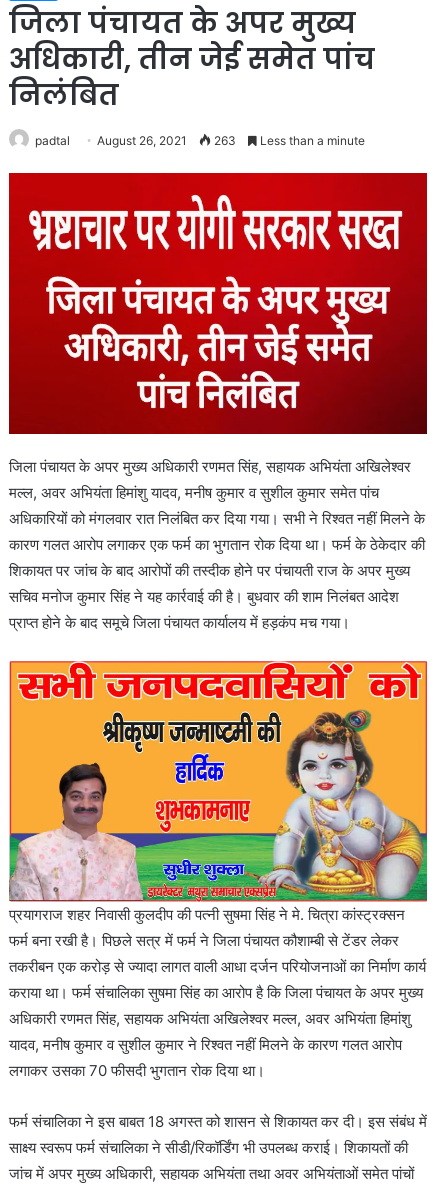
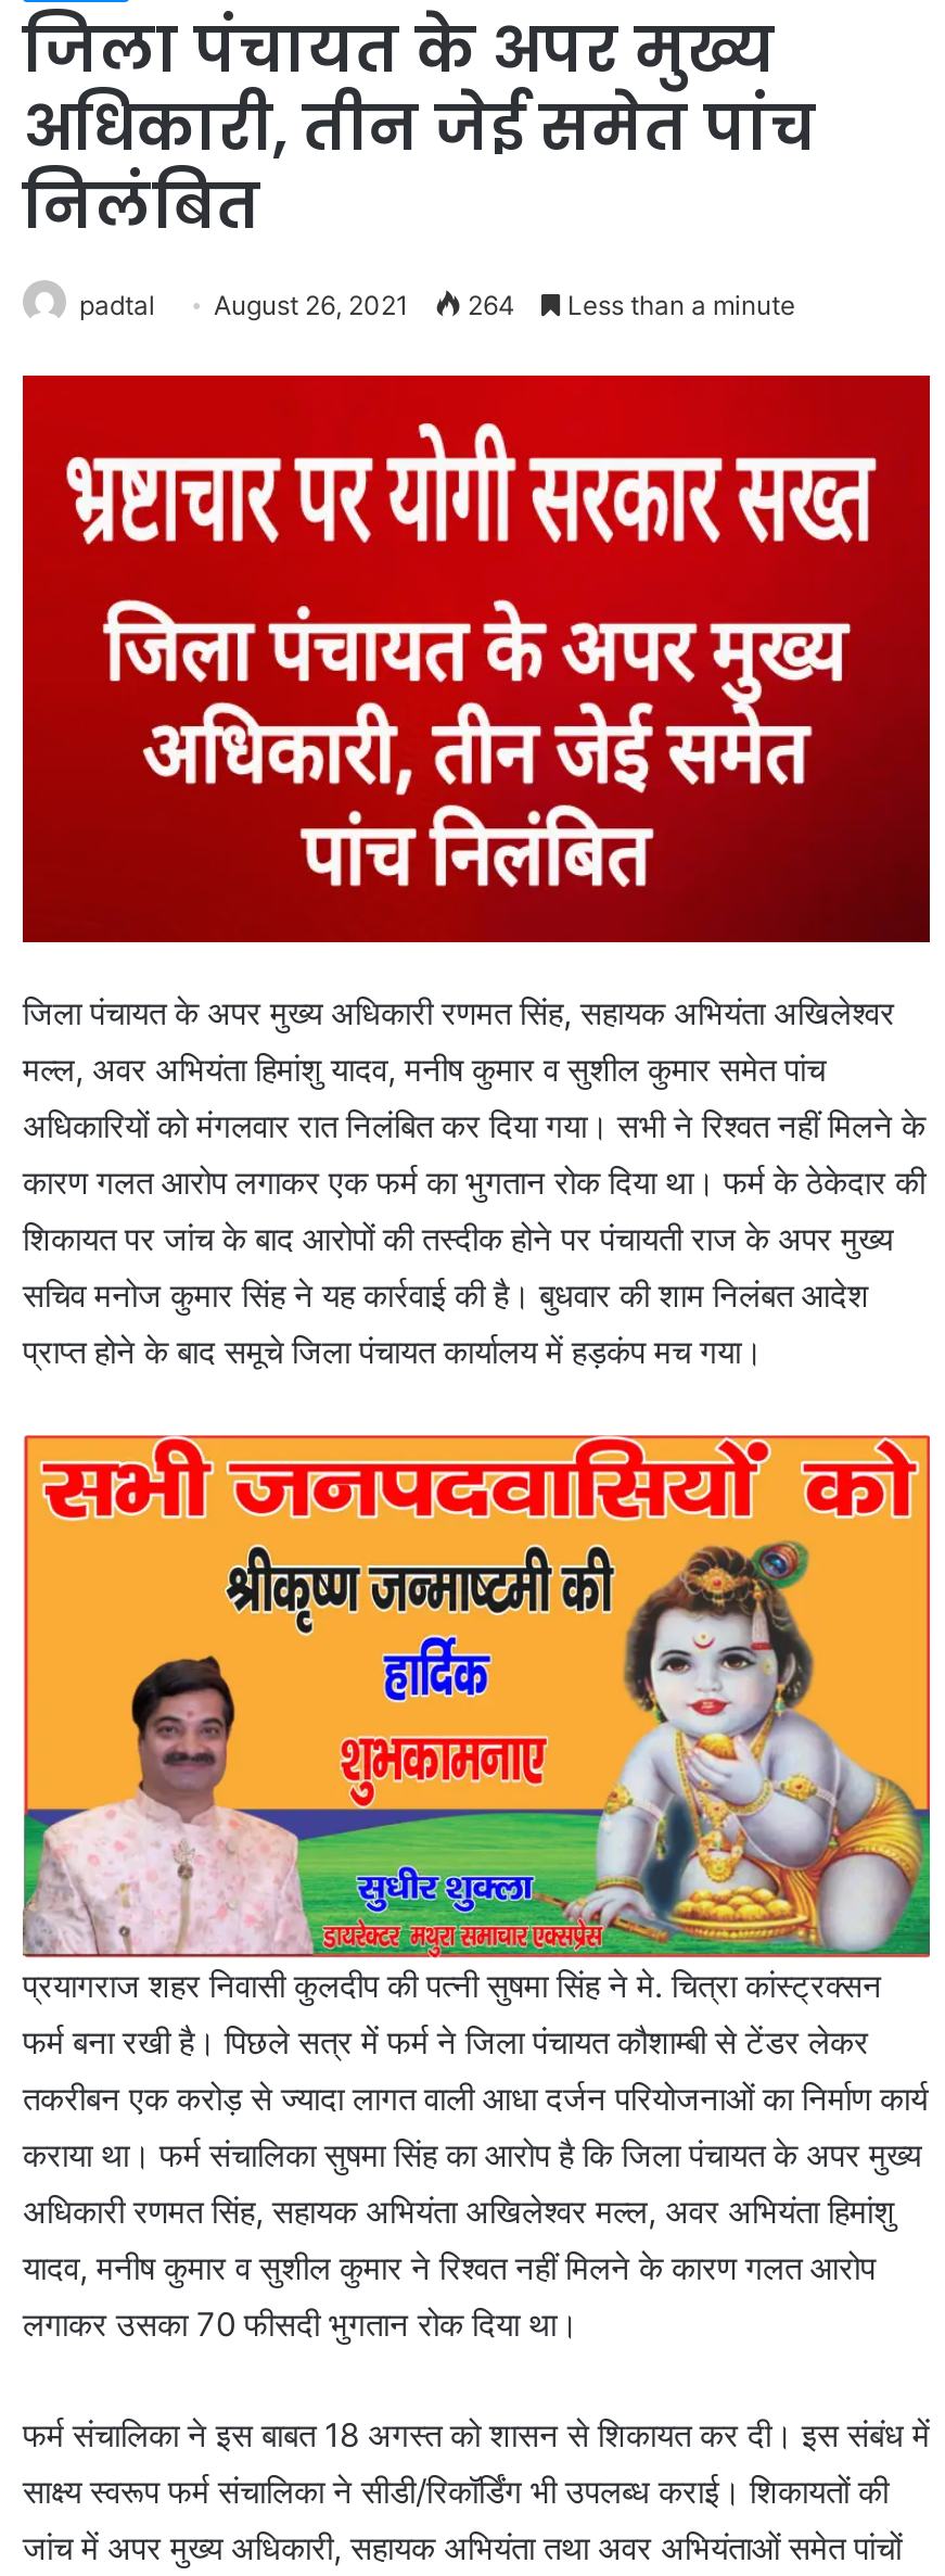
[35,133,365,148] padtal August 26, 2021 263 Less than a minute -> [79,289,795,321] padtal August 26, 2021 264 Less than a minute

